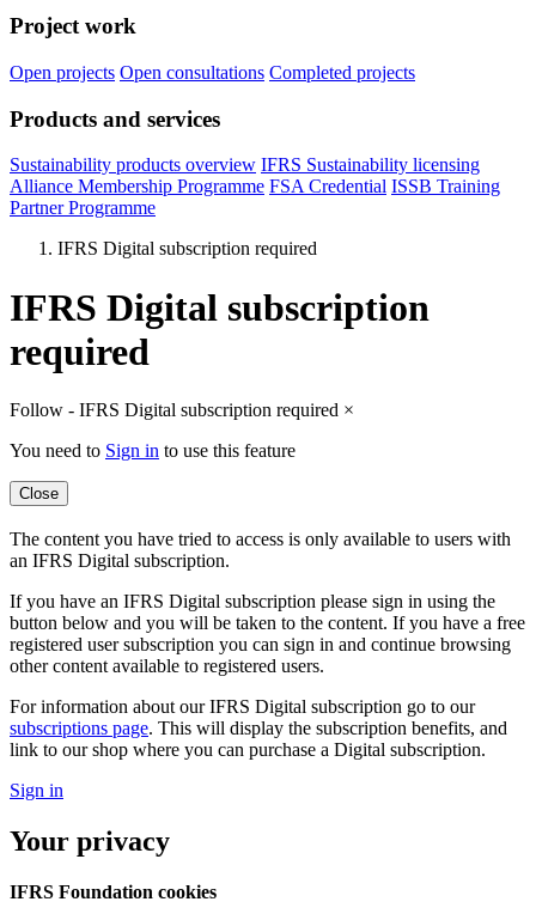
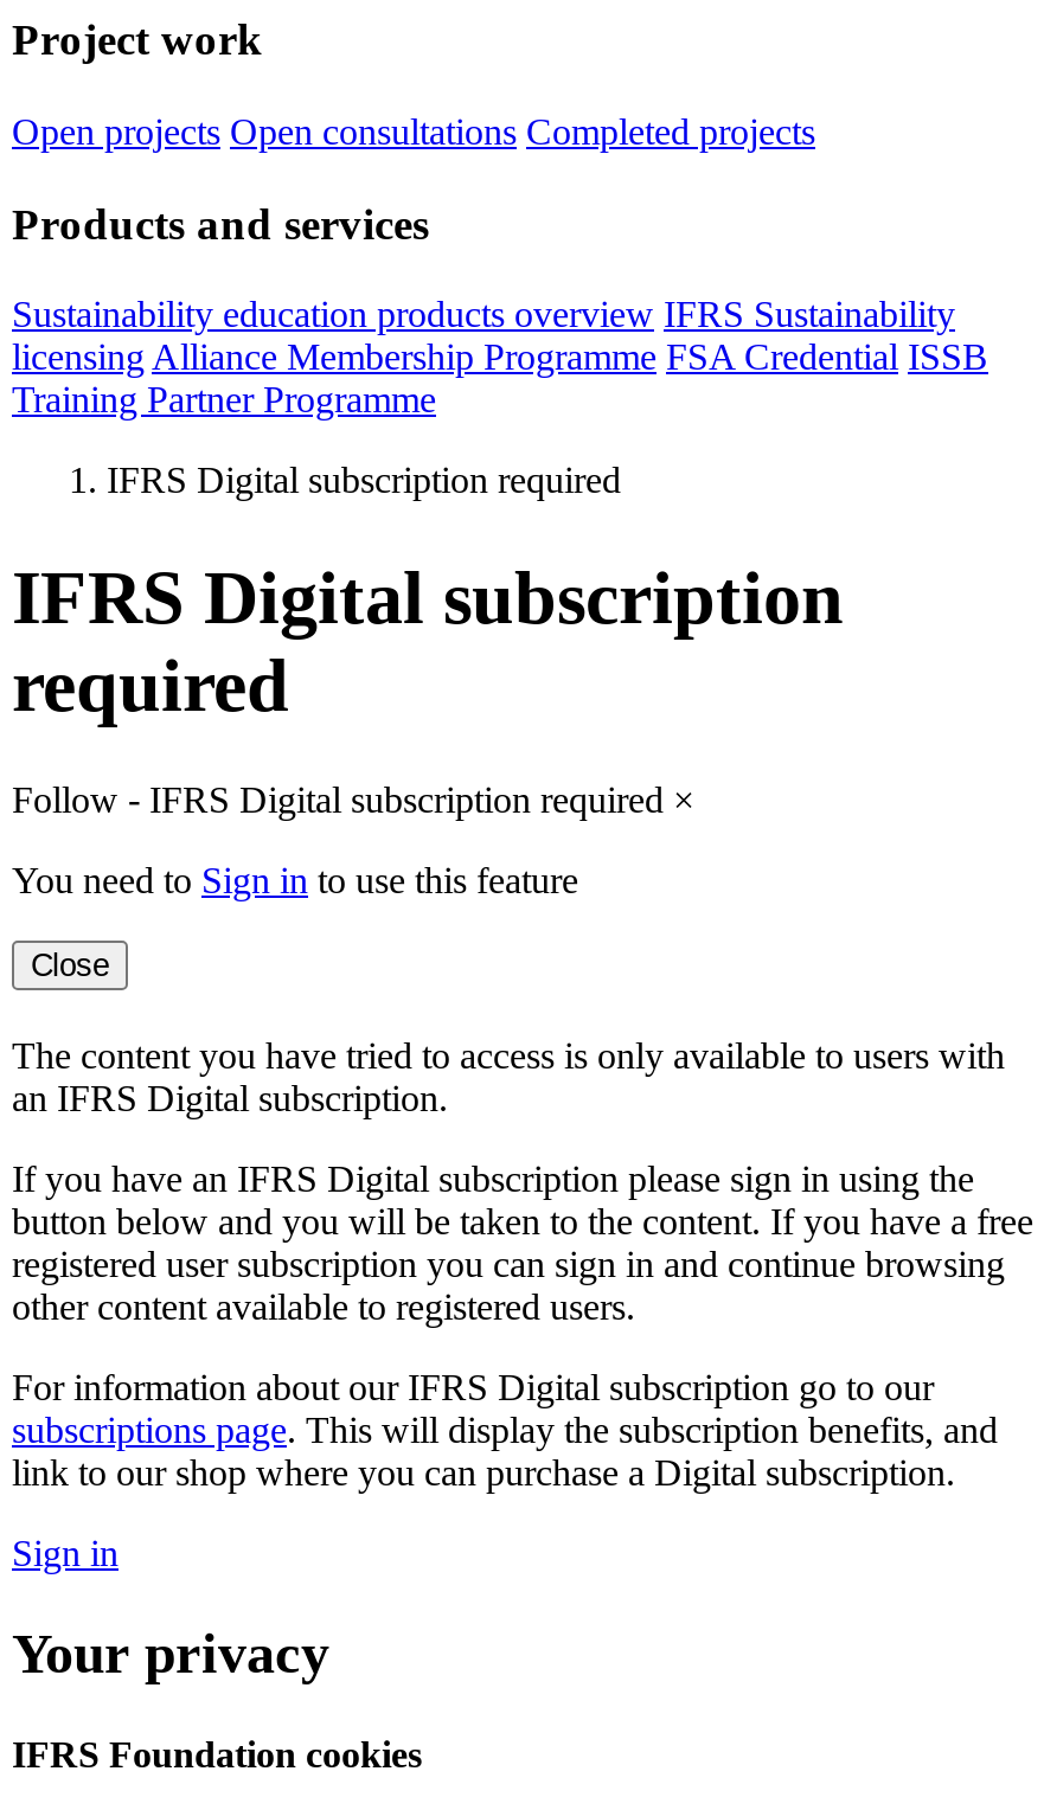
[10,155,500,218] Sustainability products overview IFRS Sustainability licensing | Alliance Membership Programme FSA Credential ISSB Training | Partner Programme -> [12,294,988,420] Sustainability education products overview IFRS Sustainability | licensing Alliance Membership Programme FSA Credential ISSB | Training Partner Programme

